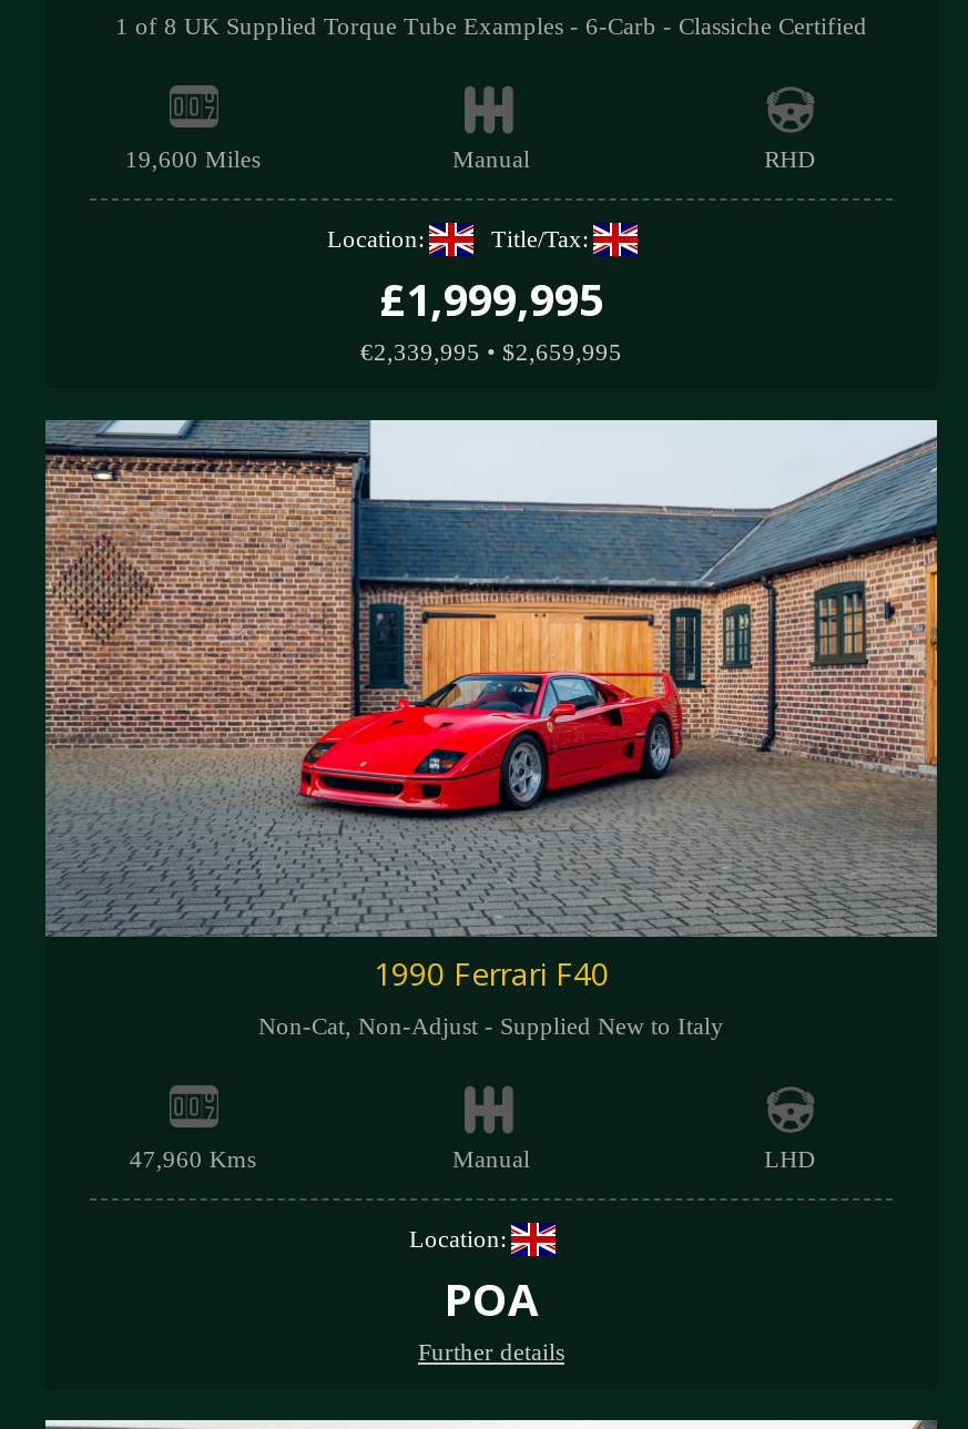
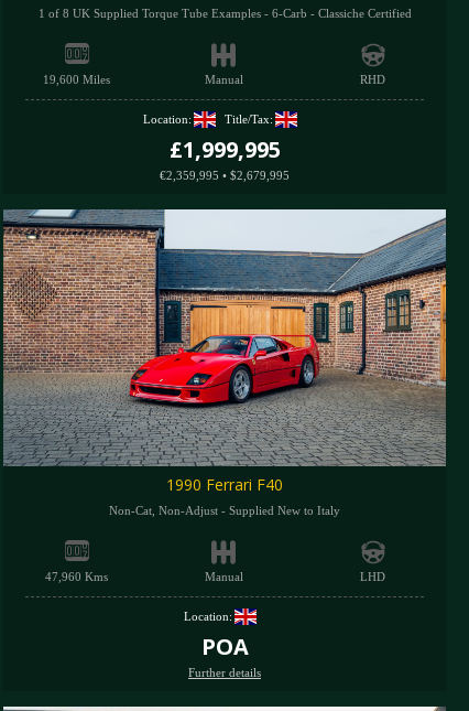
[360,337,622,364] €2,339,995 • $2,659,995 -> [160,168,290,181] €2,359,995 • $2,679,995

